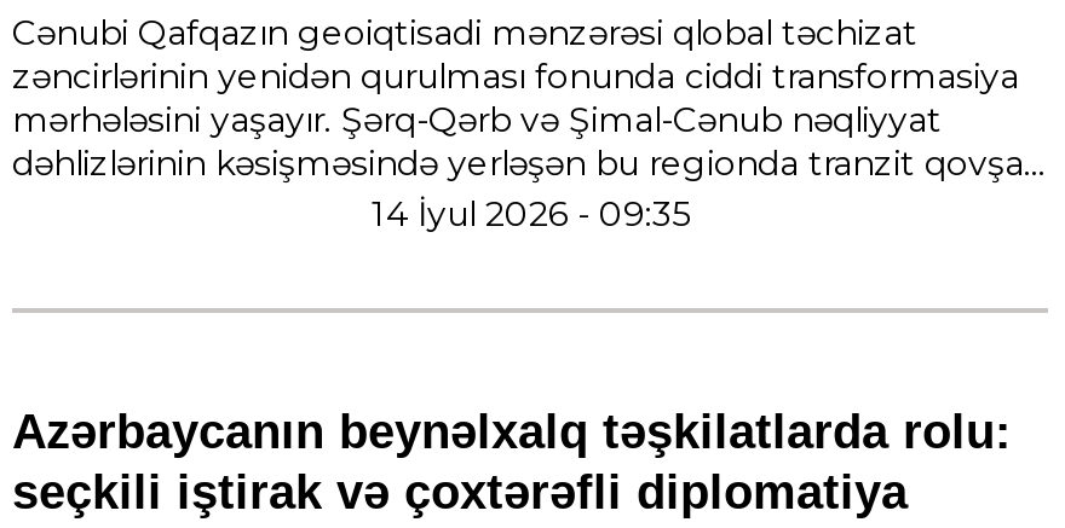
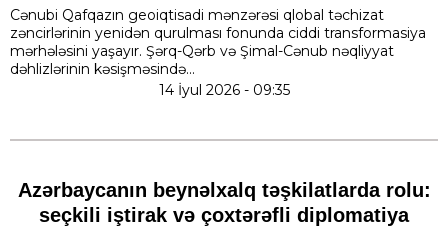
[12,141,1046,185] dəhlizlərinin kəsişməsində yerləşən bu regionda tranzit qovşa... -> [10,60,195,78] dəhlizlərinin kəsişməsində...

